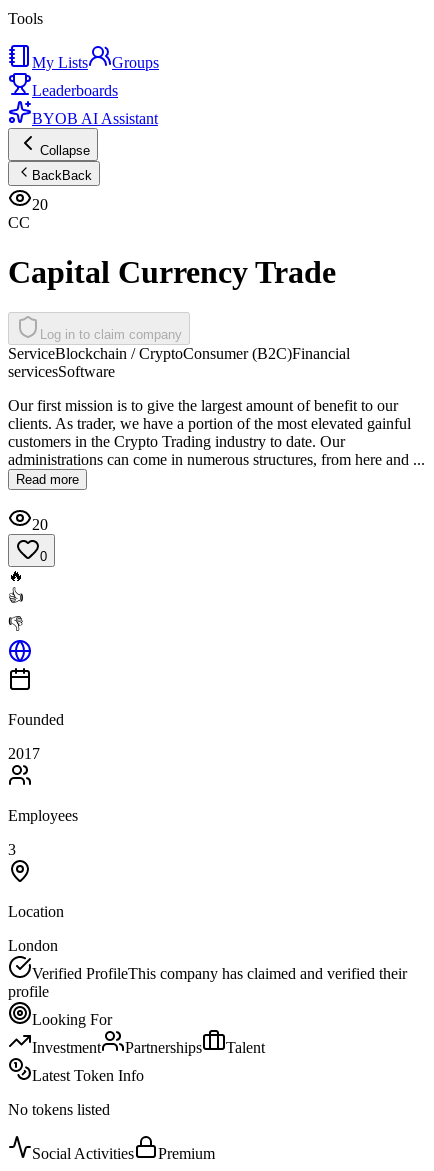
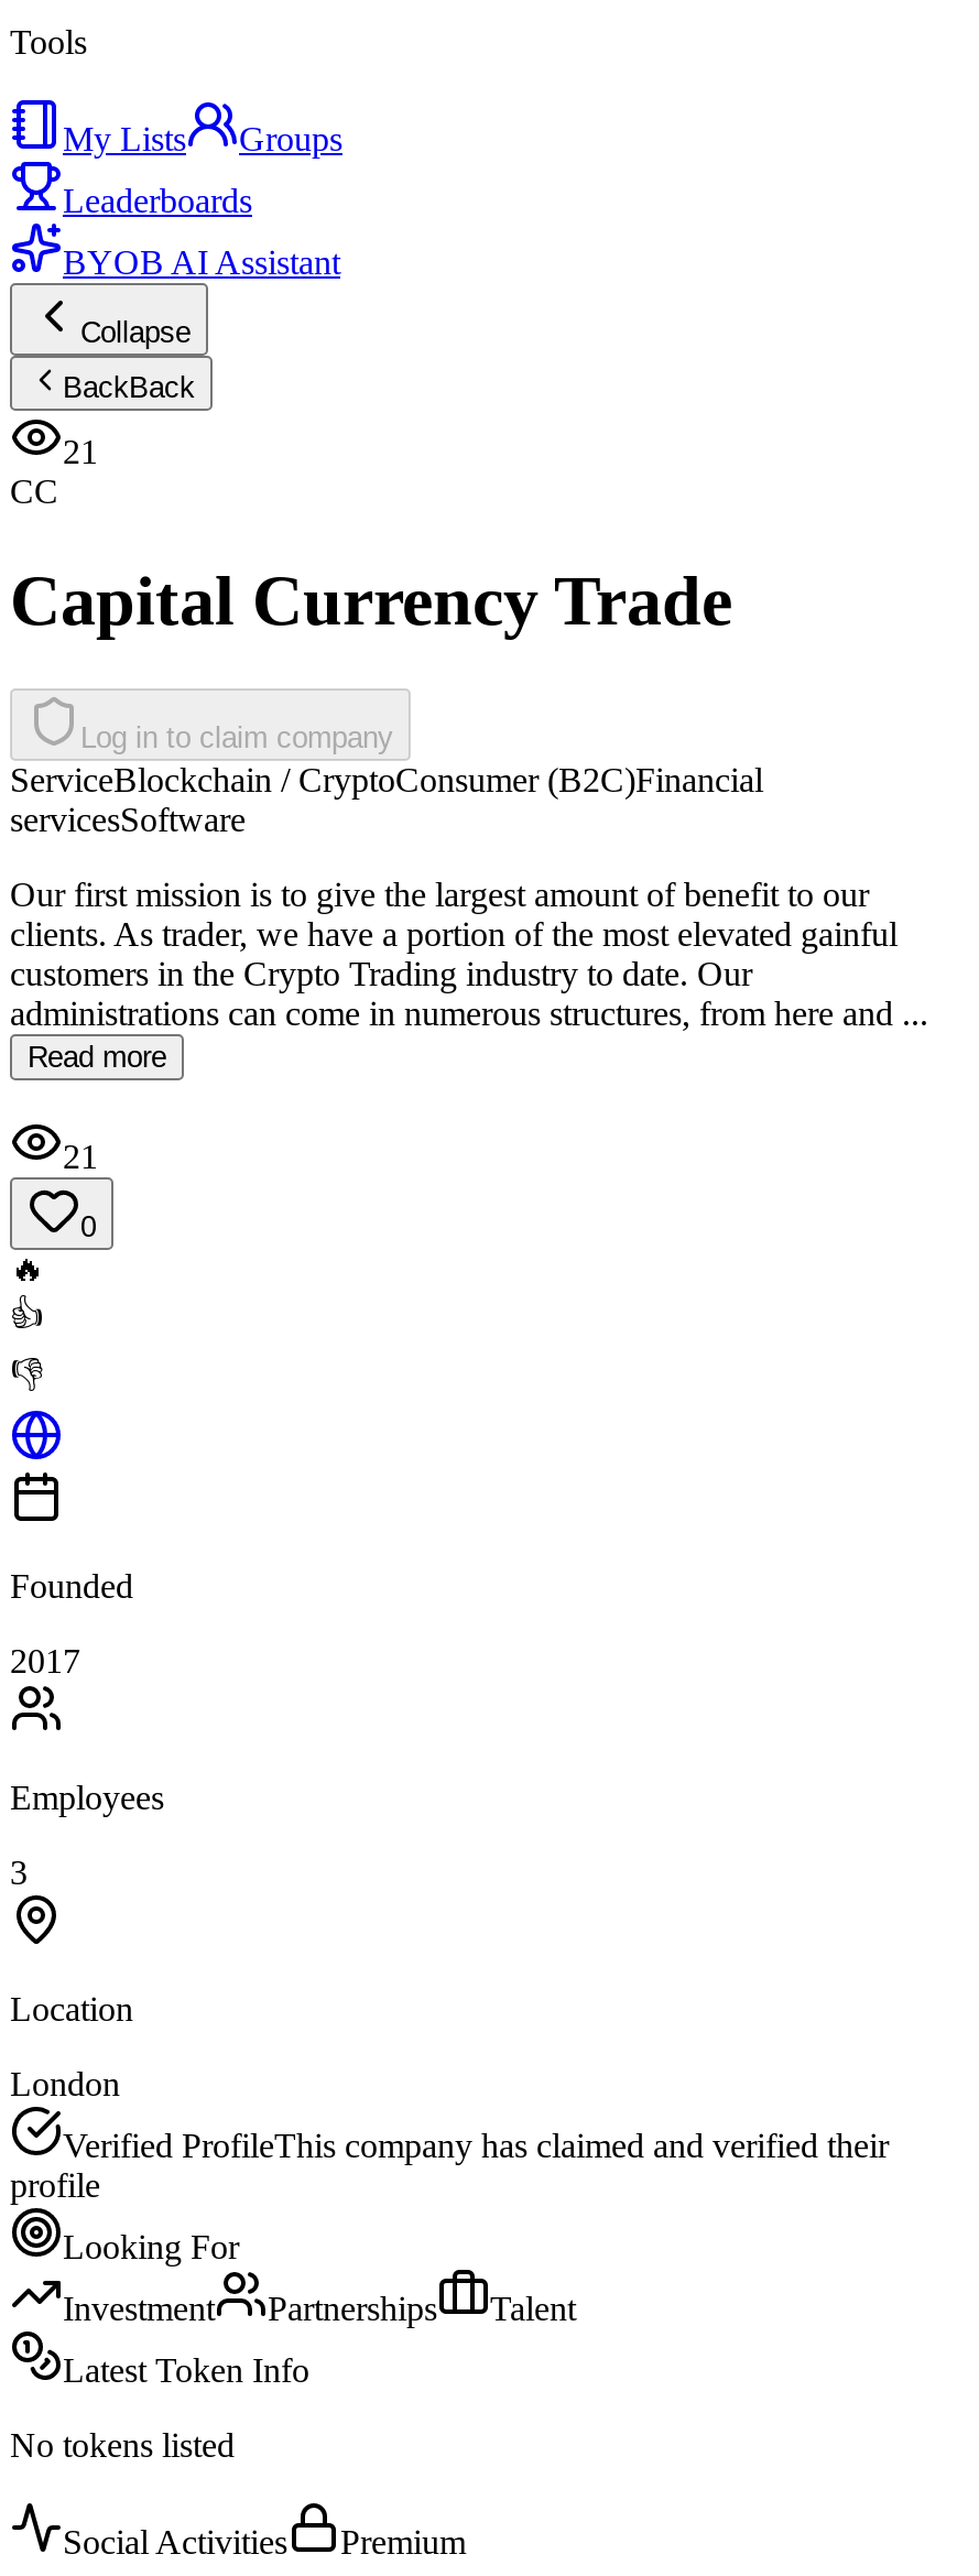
[32,196,48,213] 20 -> [63,433,98,471] 21
[32,516,48,533] 20 -> [63,1138,98,1175] 21

